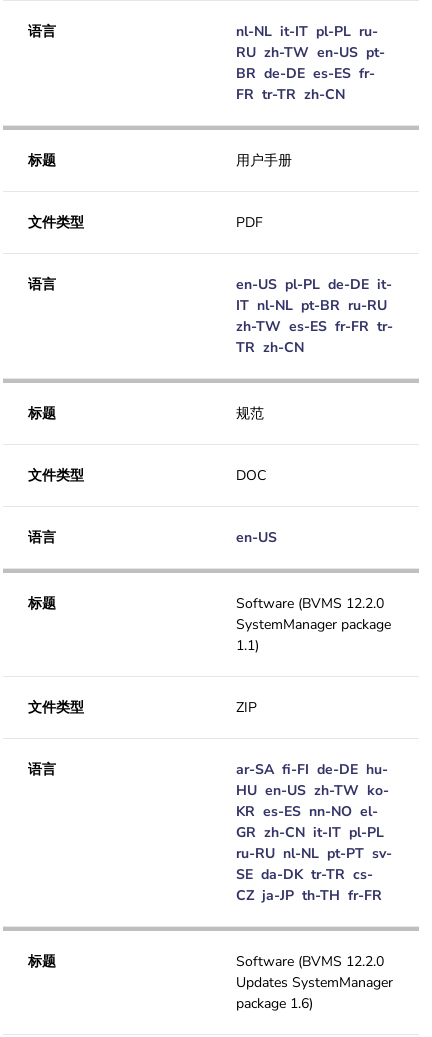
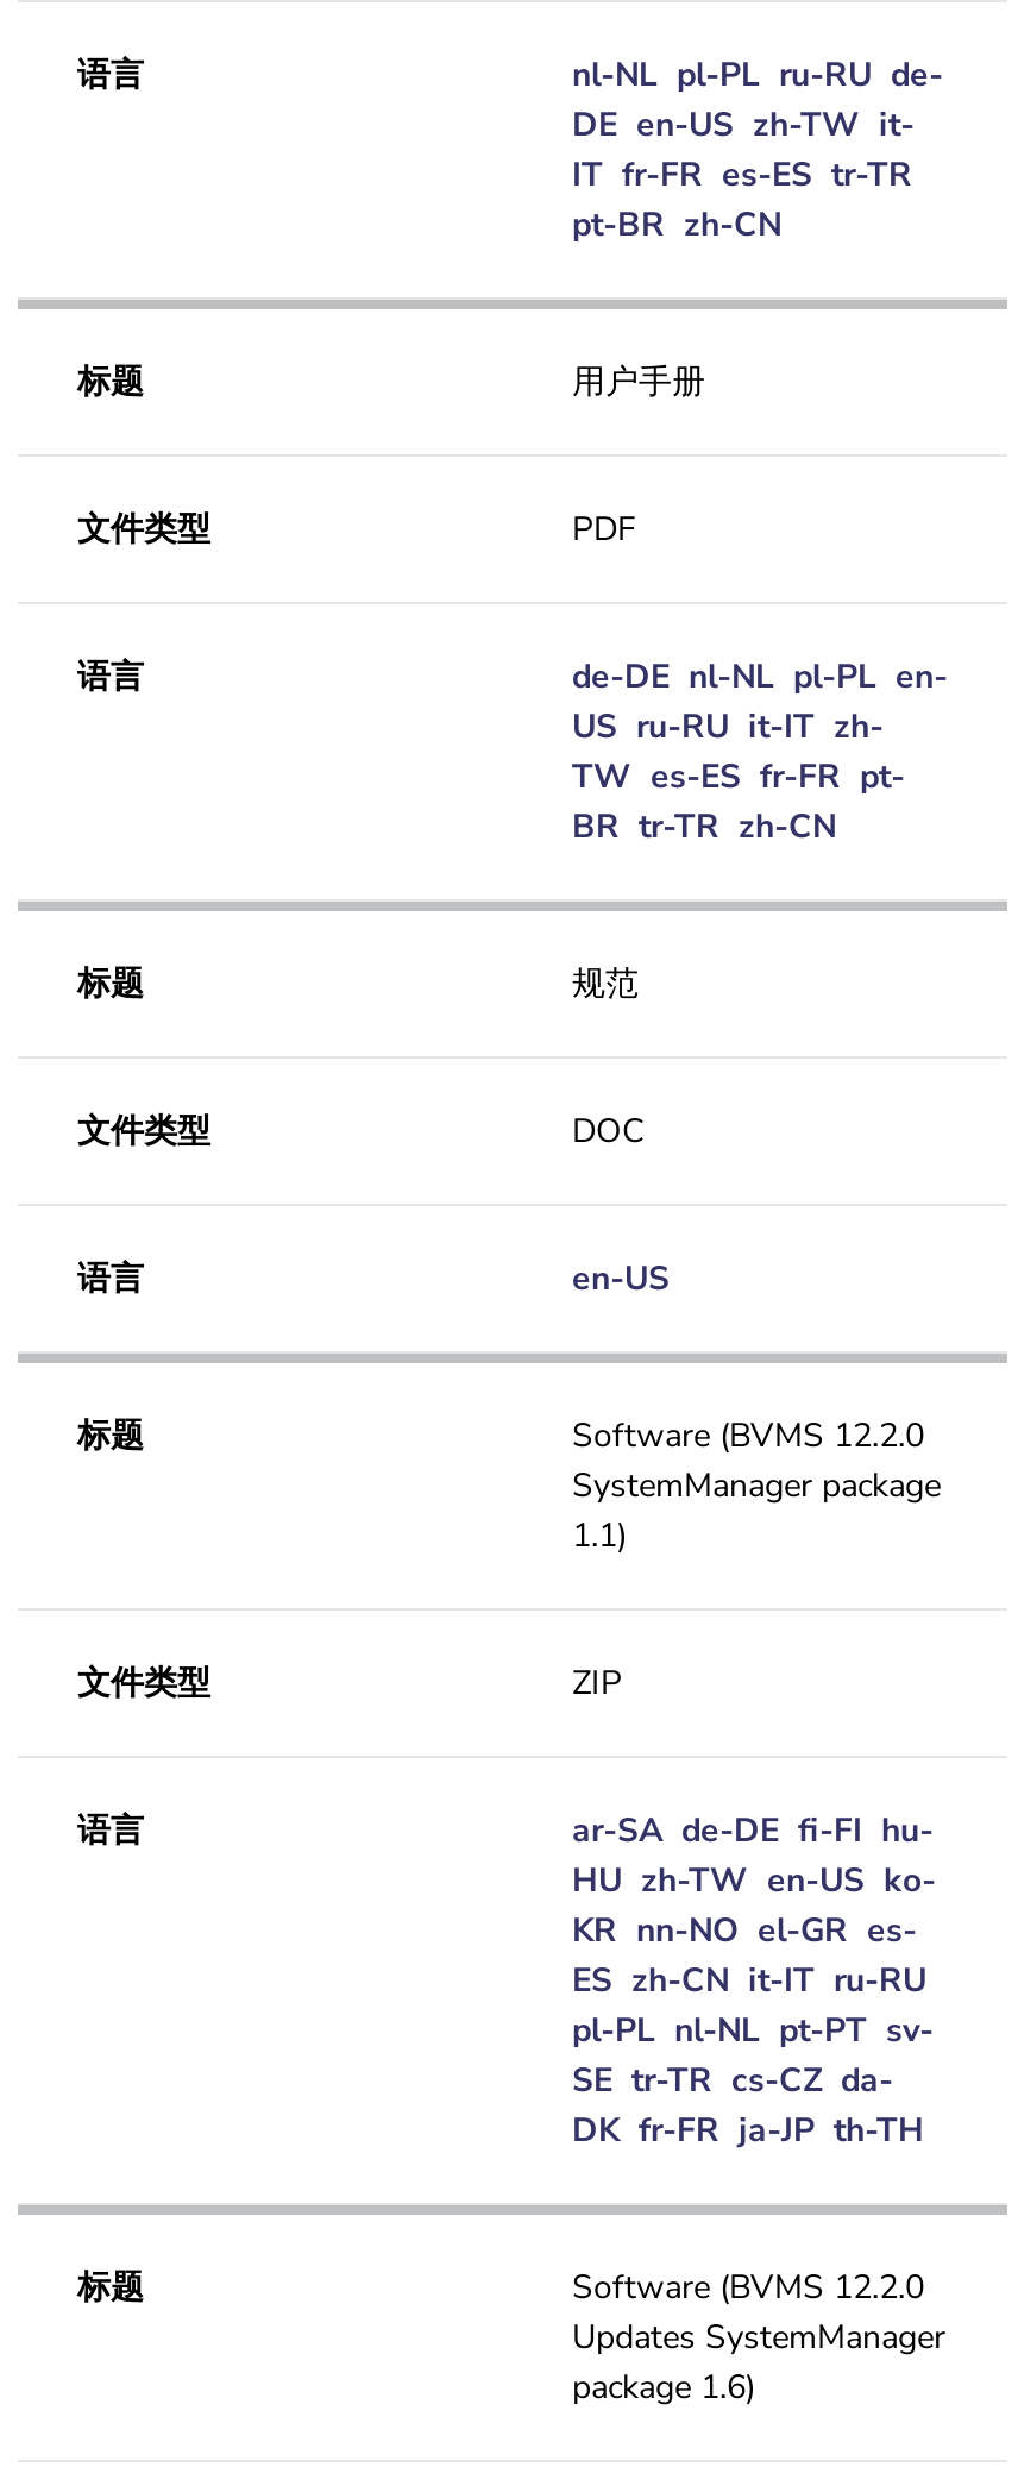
[236,22,385,104] nl-NL it-IT pl-PL ru- | RU zh-TW en-US pt- | BR de-DE es-ES fr- | FR tr-TR zh-CN -> [572,52,943,247] nl-NL pl-PL ru-RU de- | DE en-US zh-TW it- | IT fr-FR es-ES tr-TR | pt-BR zh-CN
[236,275,393,357] en-US pl-PL de-DE it- | IT nl-NL pt-BR ru-RU | zh-TW es-ES fr-FR tr- | TR zh-CN -> [572,654,948,849] de-DE nl-NL pl-PL en- | US ru-RU it-IT zh- | TW es-ES fr-FR pt- | BR tr-TR zh-CN
[236,760,392,905] ar-SA fi-FI de-DE hu- | HU en-US zh-TW ko- | KR es-ES nn-NO el- | GR zh-CN it-IT pl-PL | ru-RU nl-NL pt-PT sv- | SE da-DK tr-TR cs- | CZ ja-JP th-TH fr-FR -> [572,1808,936,2152] ar-SA de-DE fi-FI hu- | HU zh-TW en-US ko- | KR nn-NO el-GR es- | ES zh-CN it-IT ru-RU | pl-PL nl-NL pt-PT sv- | SE tr-TR cs-CZ da- | DK fr-FR ja-JP th-TH

